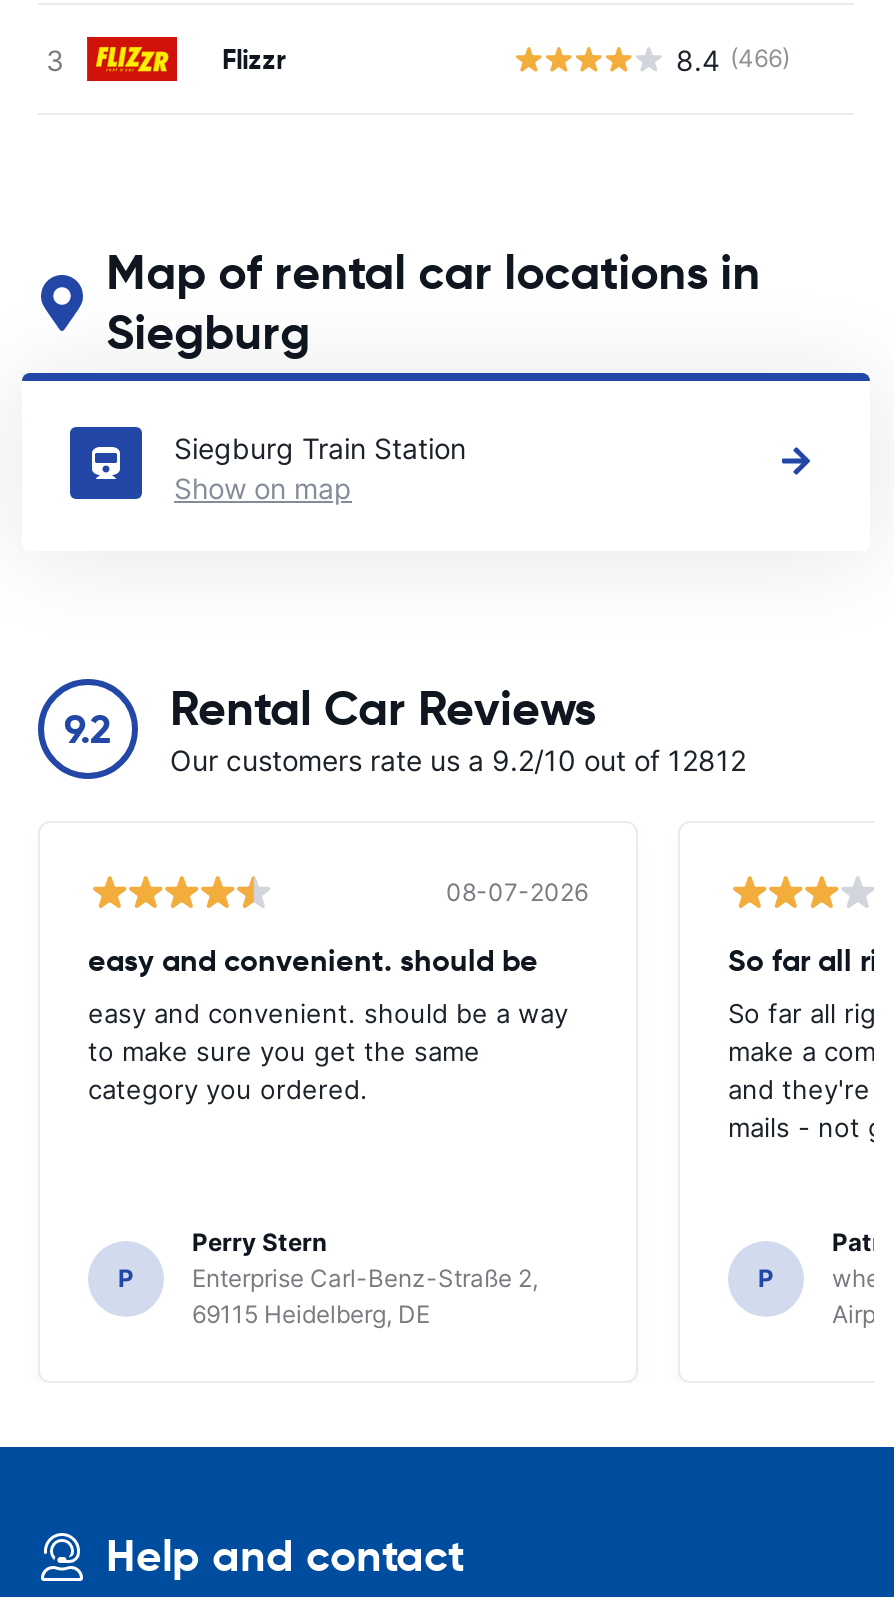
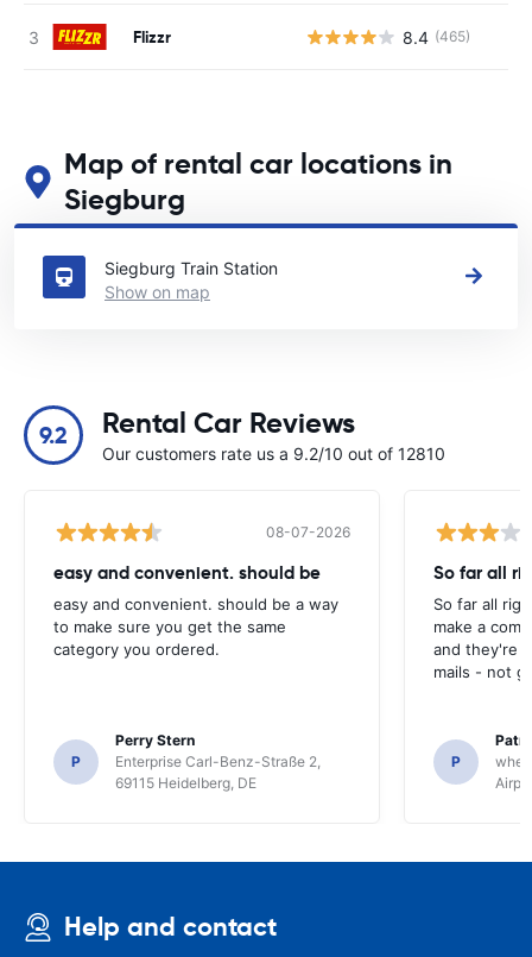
[676,42,790,76] 8.4 (466) -> [403,27,470,47] 8.4 (465)
[170,743,746,777] Our customers rate us a 9.2/10 out of 12812 -> [102,443,445,464] Our customers rate us a 9.2/10 out of 12810

